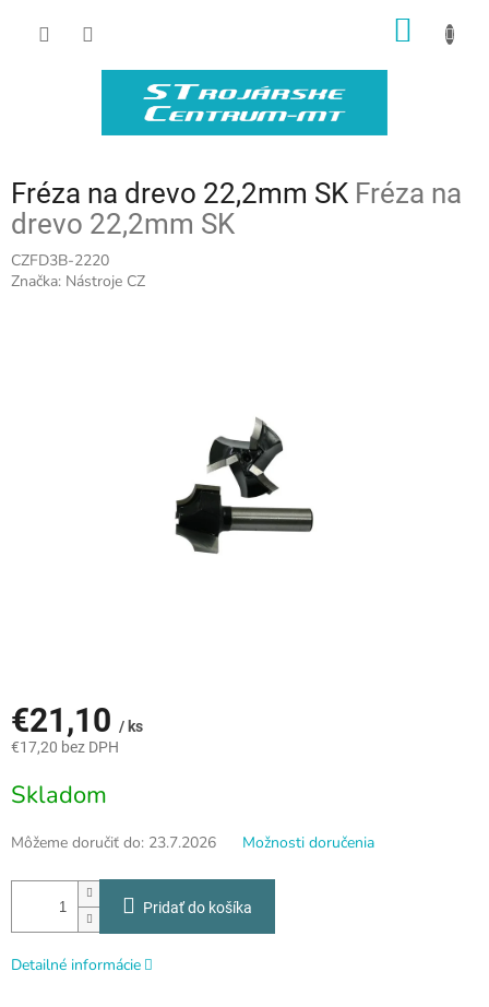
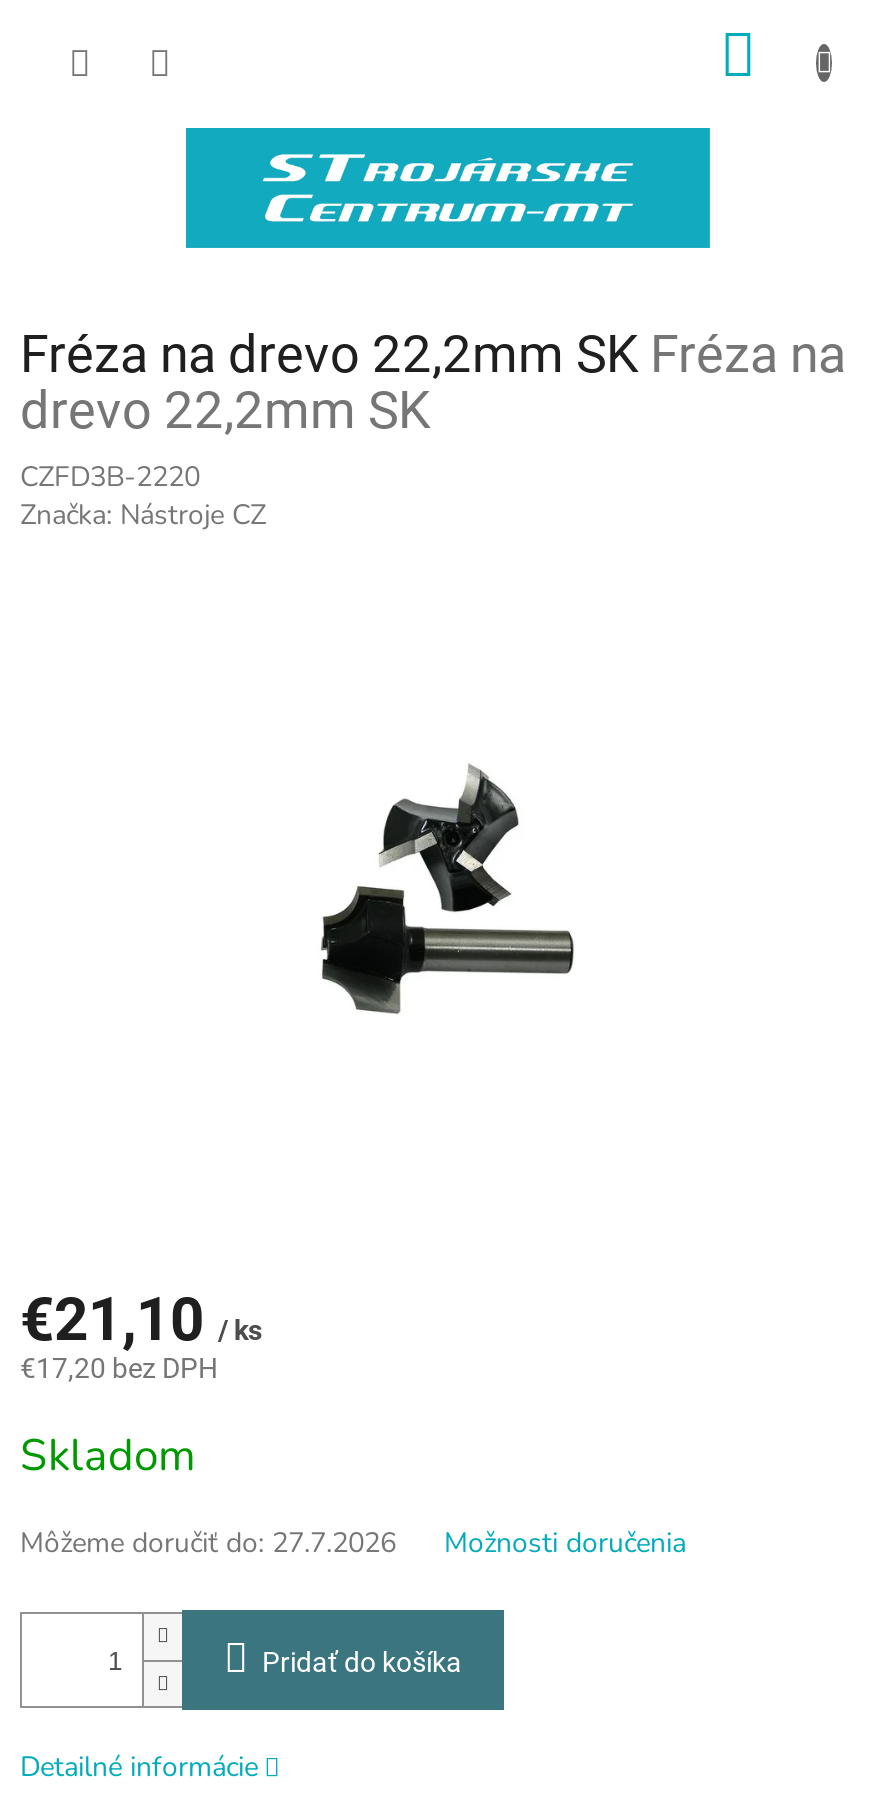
[11,833,216,853] Môžeme doručiť do: 23.7.2026 -> [20,1525,396,1563] Môžeme doručiť do: 27.7.2026

